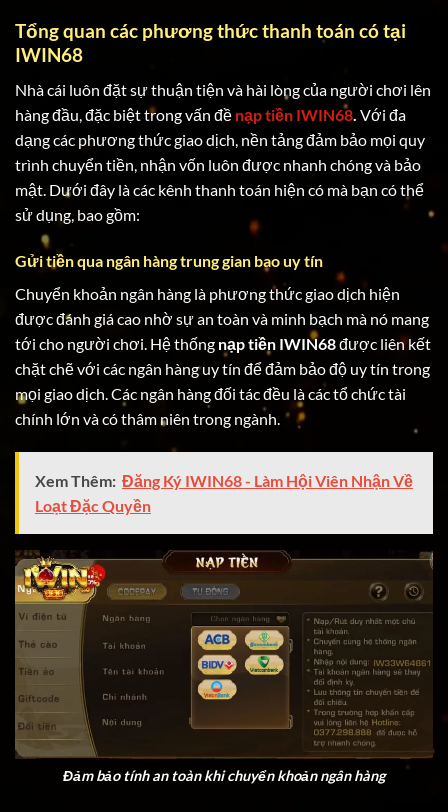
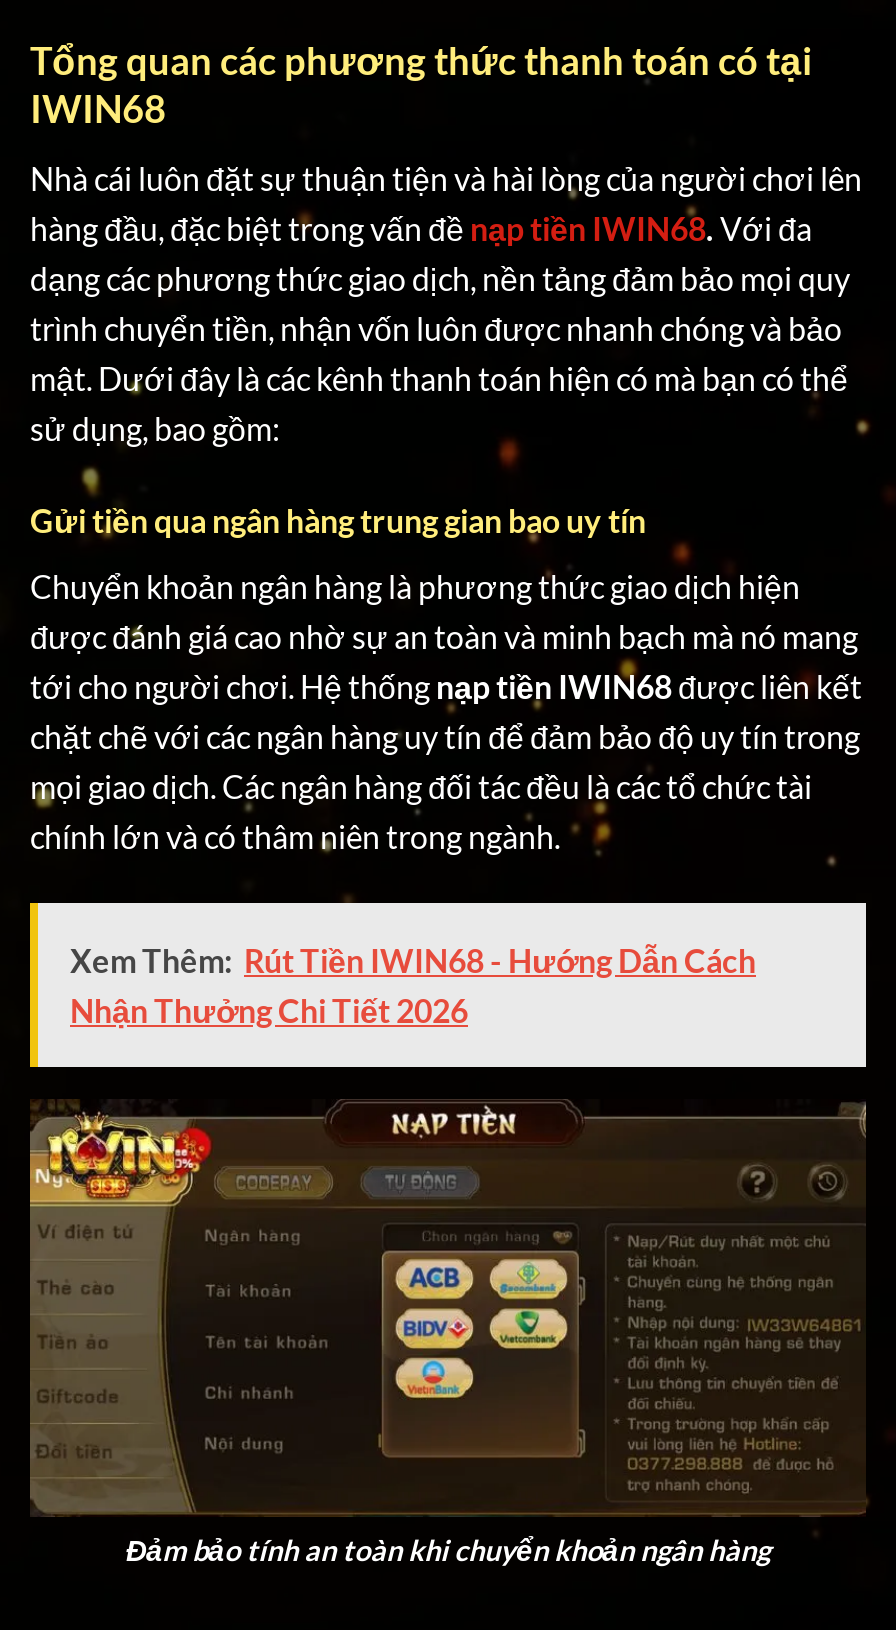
[35,471,413,515] Xem Thêm: Đăng Ký IWIN68 - Làm Hội Viên Nhận Về | Loạt Đặc Quyền -> [70,940,756,1028] Xem Thêm: Rút Tiền IWIN68 - Hướng Dẫn Cách | Nhận Thưởng Chi Tiết 2026

